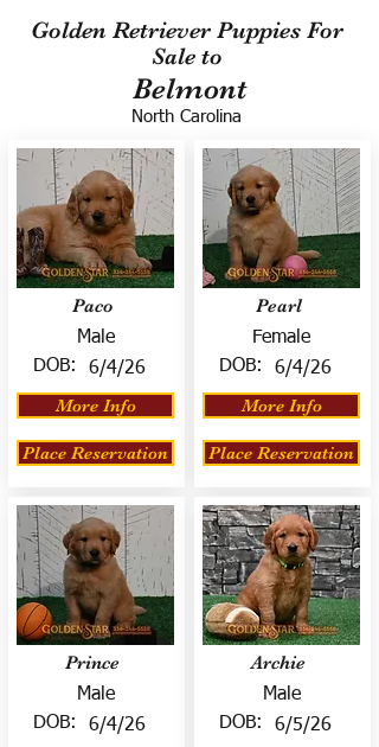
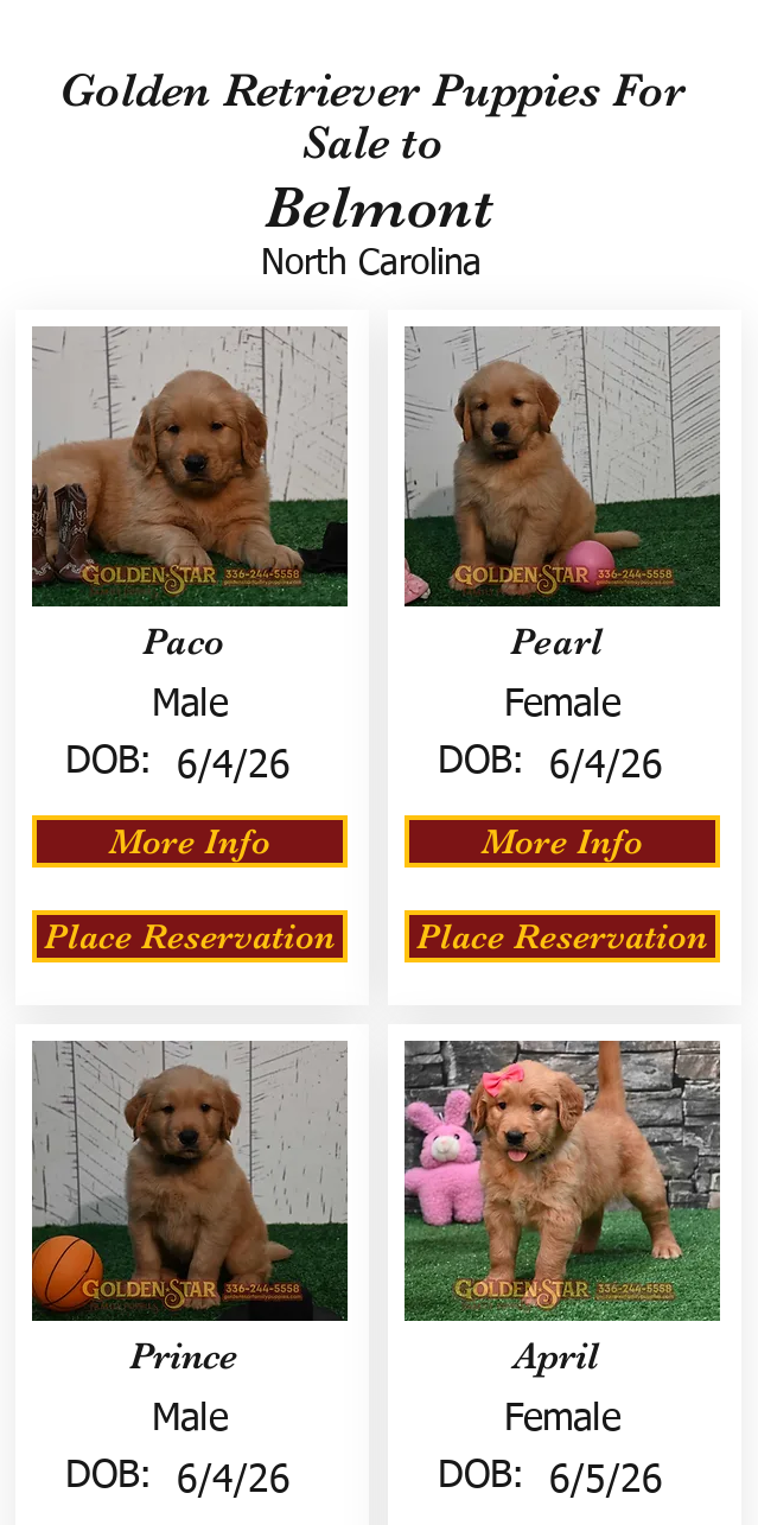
[203,504,360,673] [image] | Archie -> [405,1038,720,1378] [image] | April
[262,685,300,704] Male -> [504,1402,620,1440] Female

